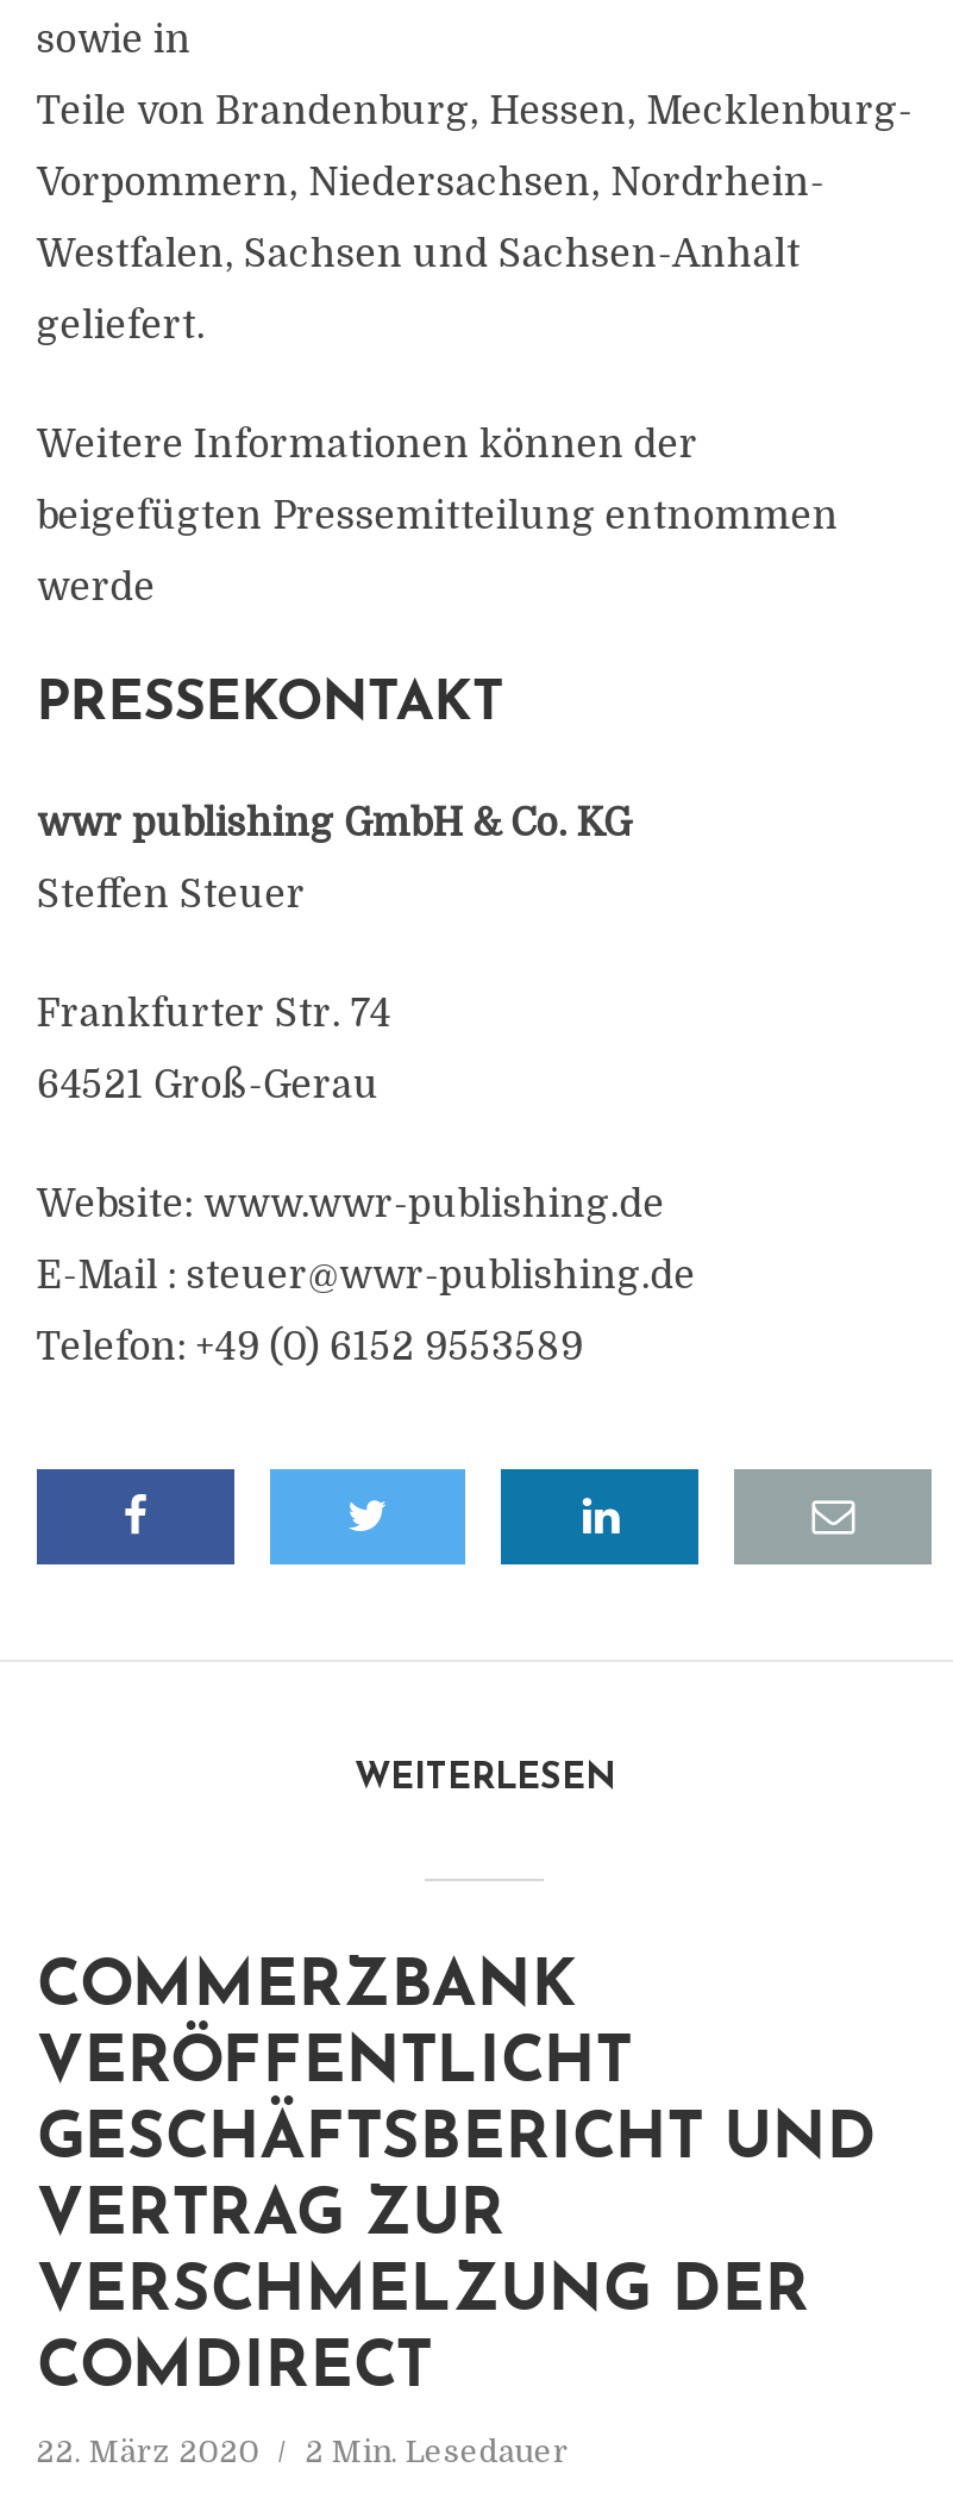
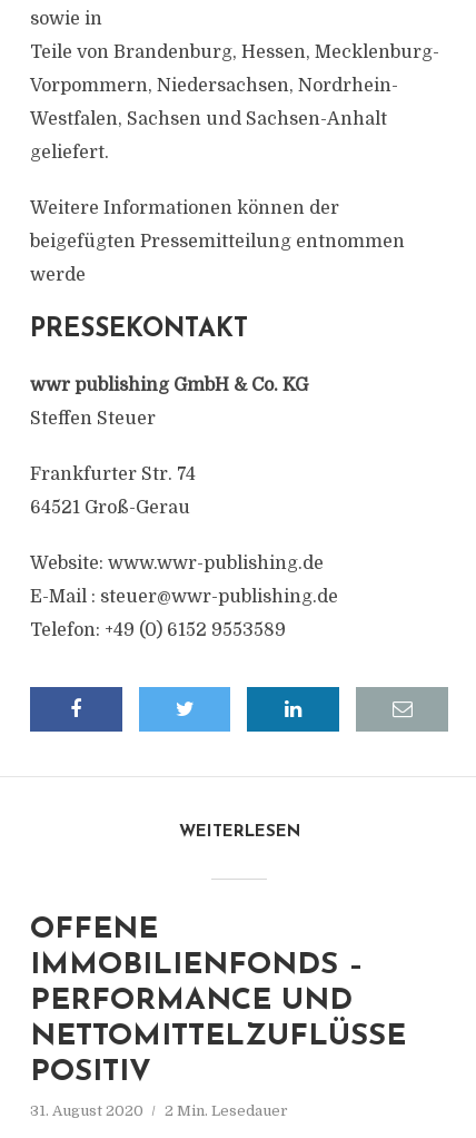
[36,1957,876,2402] COMMERZBANK | VERÖFFENTLICHT | GESCHÄFTSBERICHT UND | VERTRAG ZUR | VERSCHMELZUNG DER | COMDIRECT -> [30,915,406,1088] OFFENE | IMMOBILIENFONDS – | PERFORMANCE UND | NETTOMITTELZUFLÜSSE | POSITIV
[36,2433,569,2469] 22. März 2020 2 Min. Lesedauer -> [30,1102,288,1119] 31. August 2020 2 Min. Lesedauer

